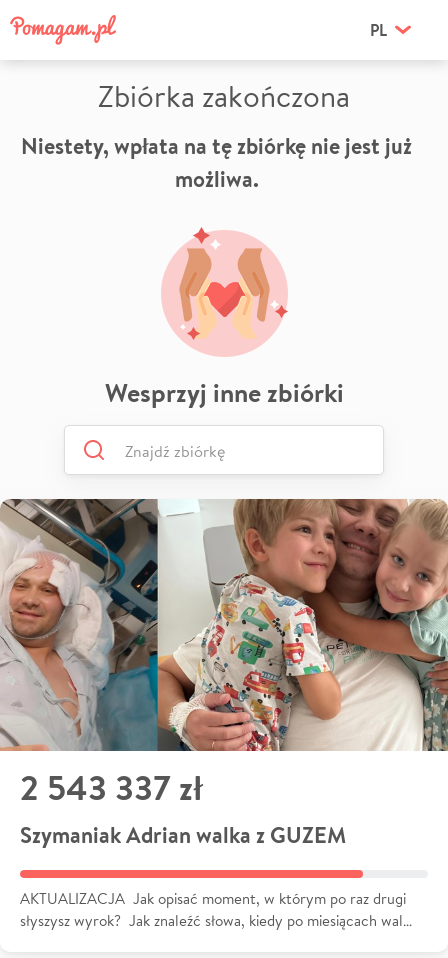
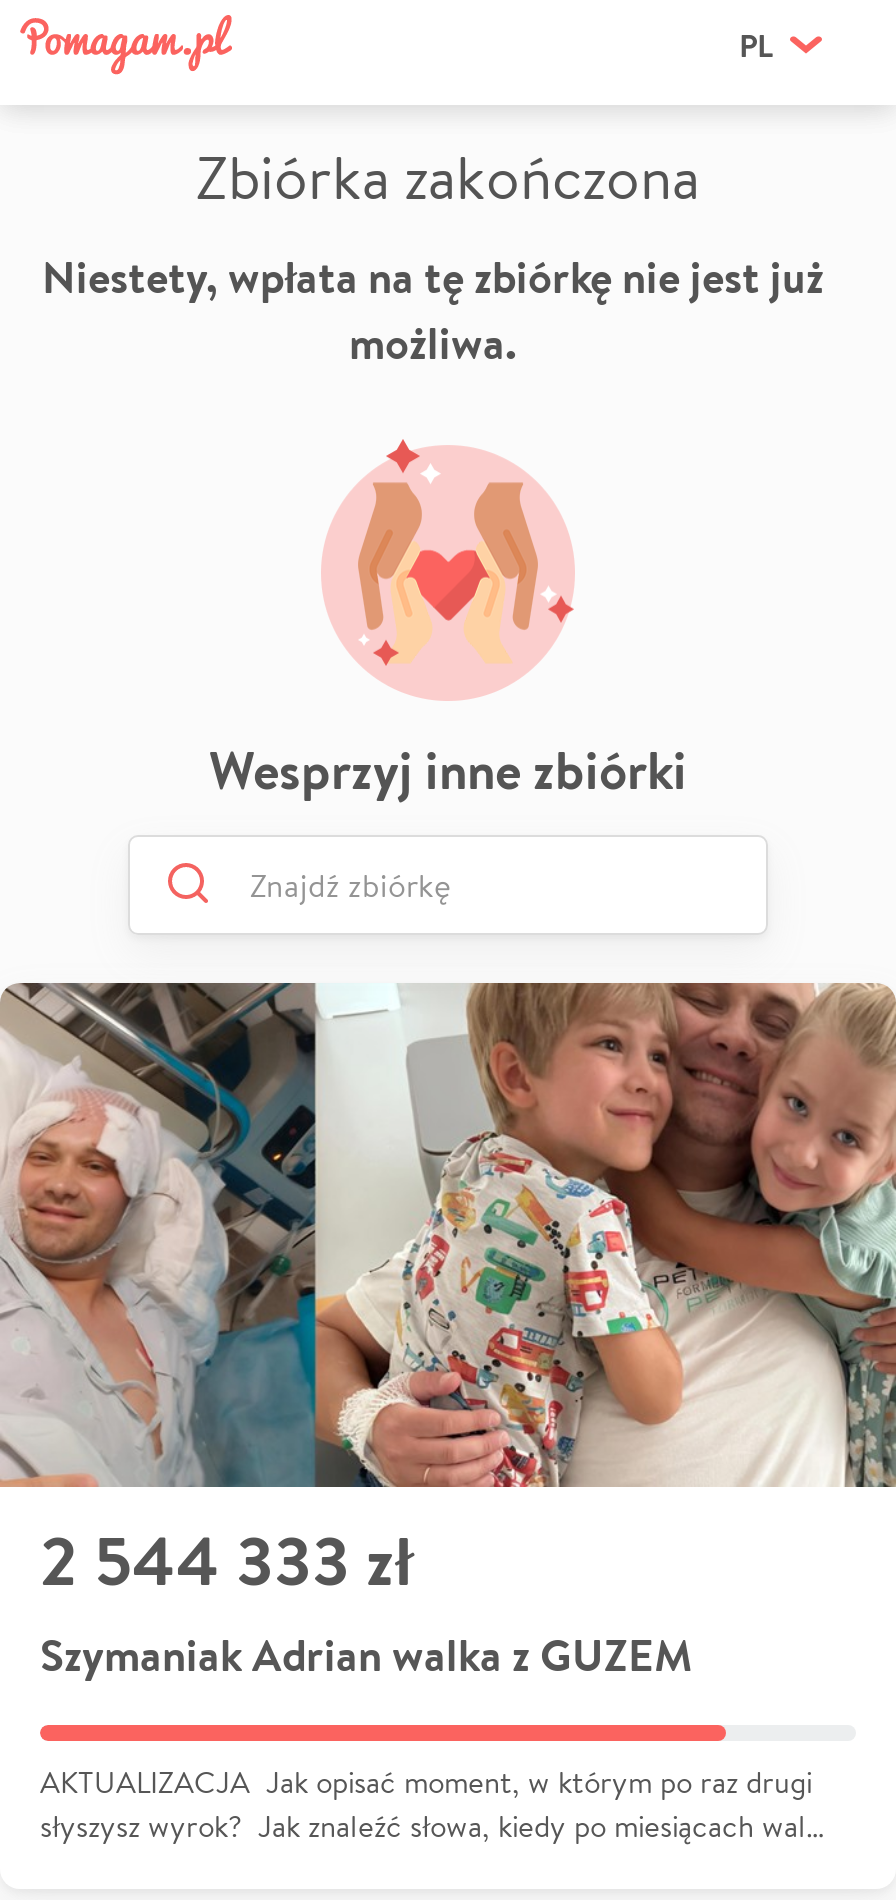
[20,764,203,811] 2 543 337 zł -> [40,1512,414,1606] 2 544 333 zł

